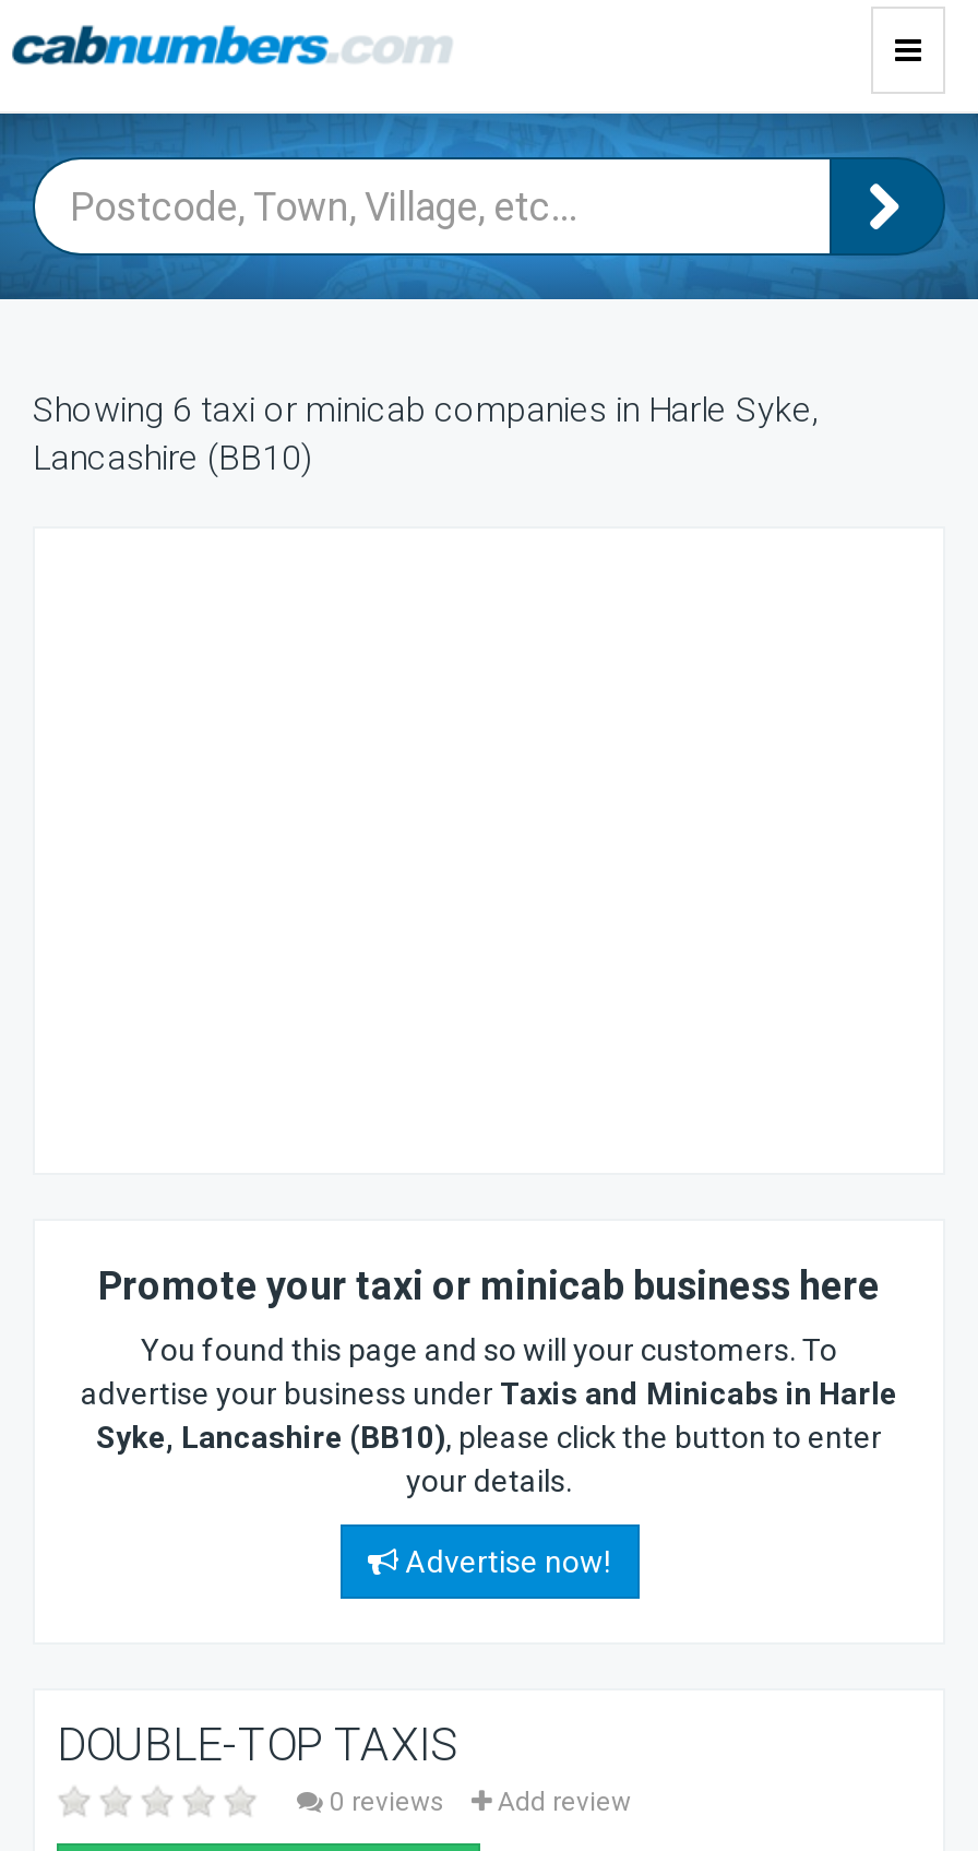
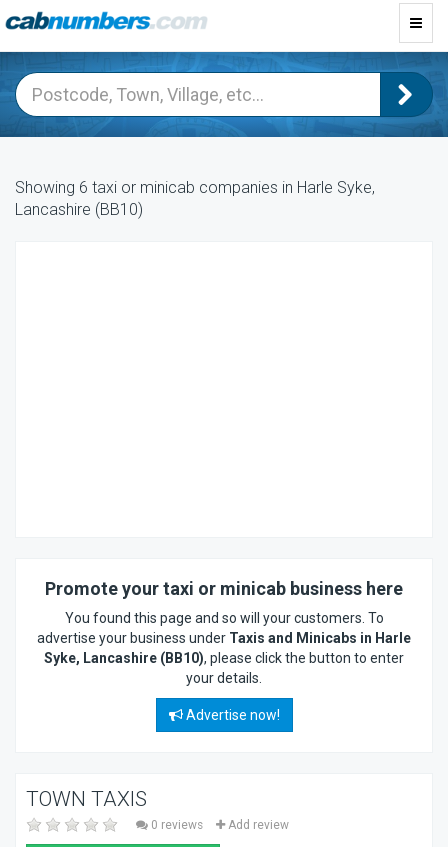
[57,1719,456,1771] DOUBLE-TOP TAXIS -> [26,787,147,811] TOWN TAXIS

